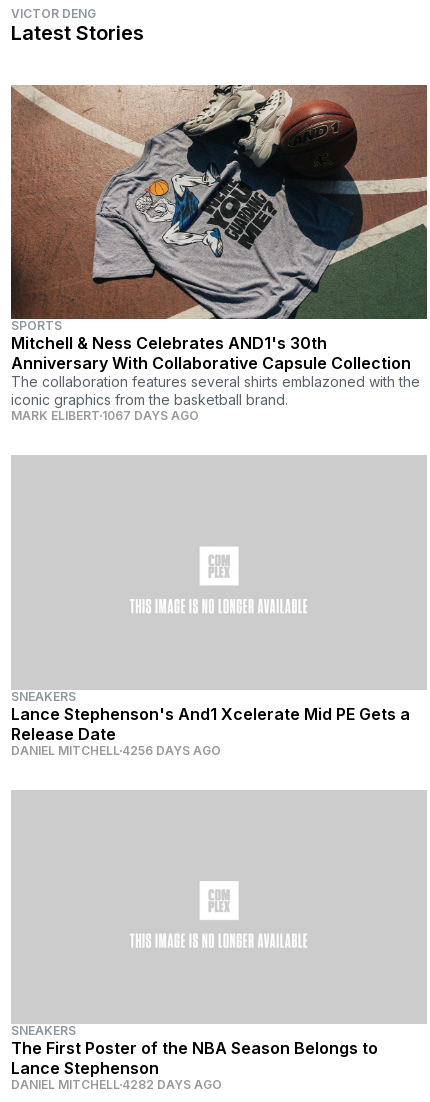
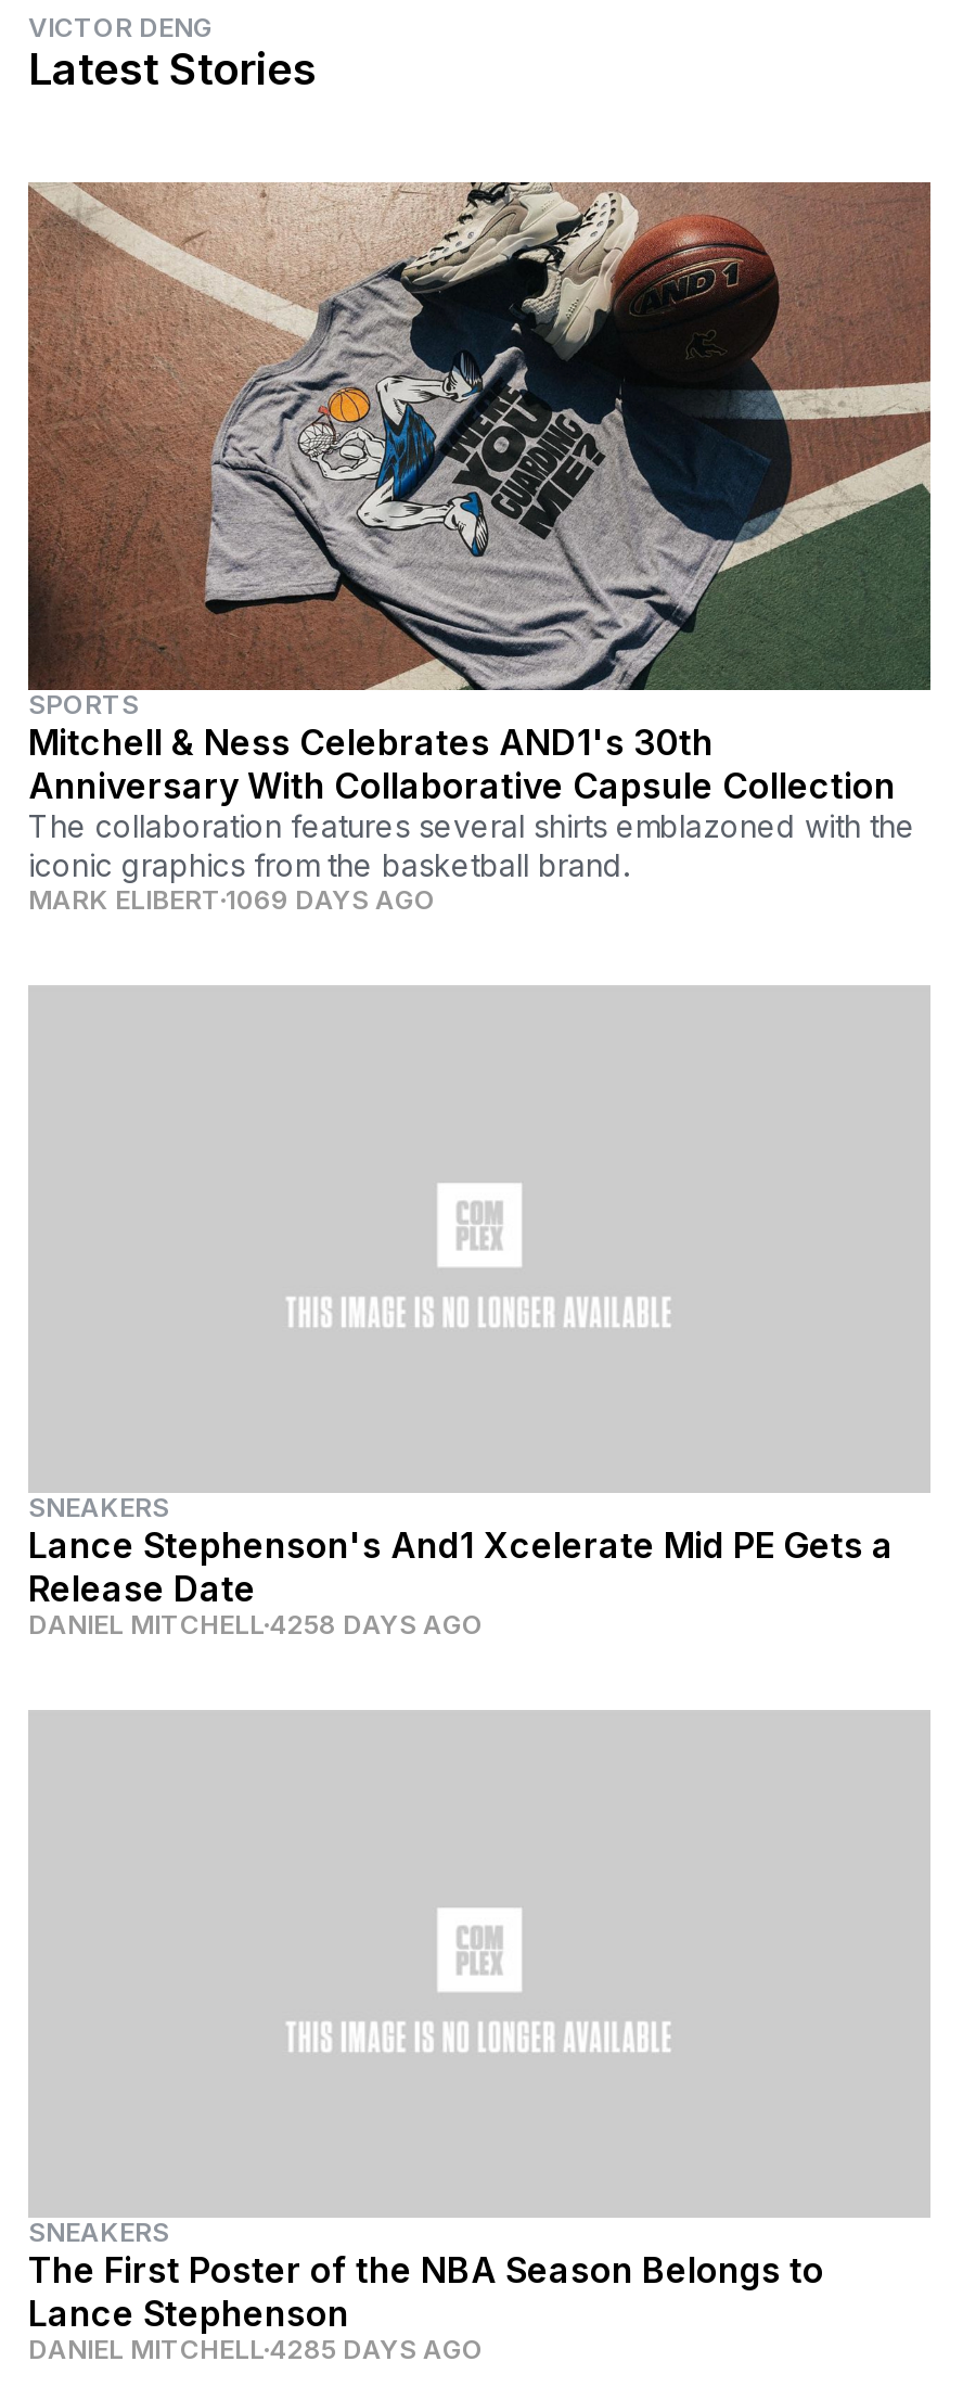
[11,408,199,423] MARK ELIBERT 1067 DAYS AGO -> [28,883,436,915] MARK ELIBERT 1069 DAYS AGO
[11,742,221,757] DANIEL MITCHELL 4256 DAYS AGO -> [28,1608,484,1641] DANIEL MITCHELL 4258 DAYS AGO
[11,1077,222,1092] DANIEL MITCHELL 4282 DAYS AGO -> [28,2333,484,2366] DANIEL MITCHELL 4285 DAYS AGO

